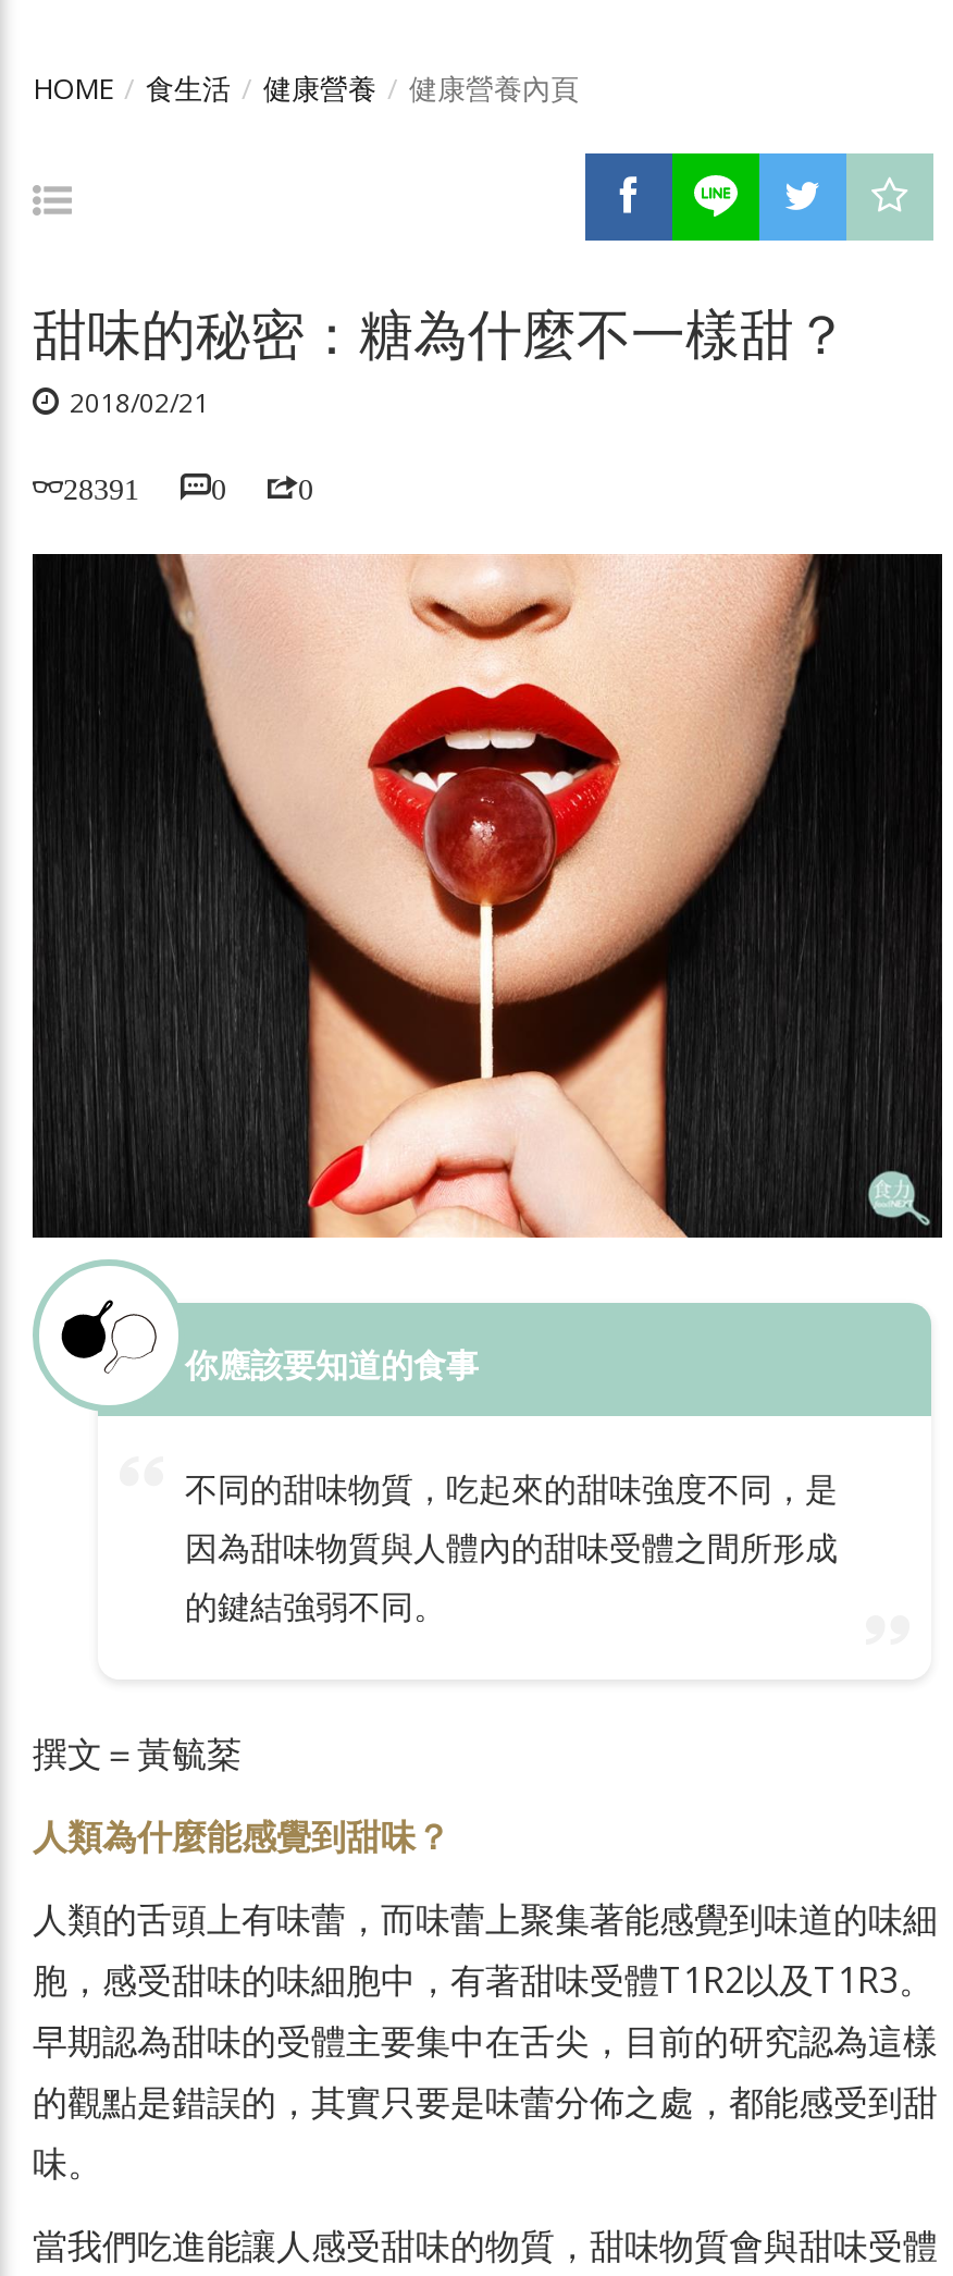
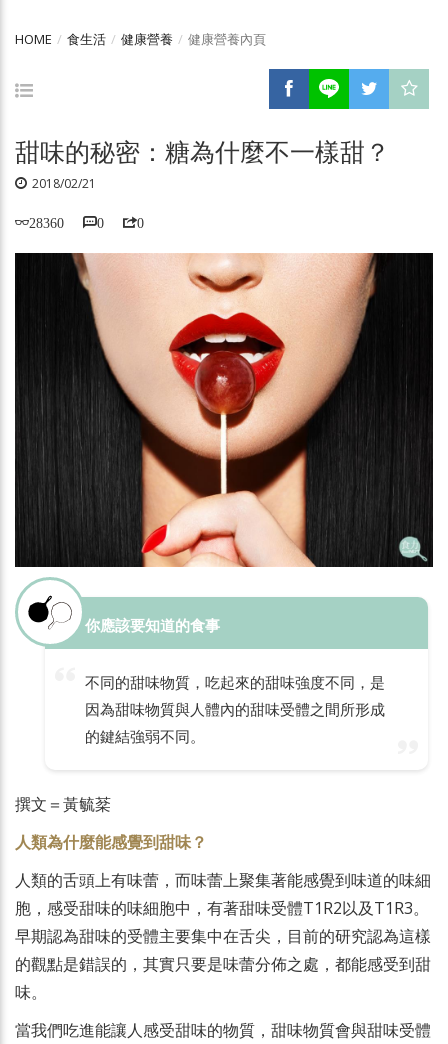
[63,472,139,502] 28391 -> [29,215,64,229] 28360

